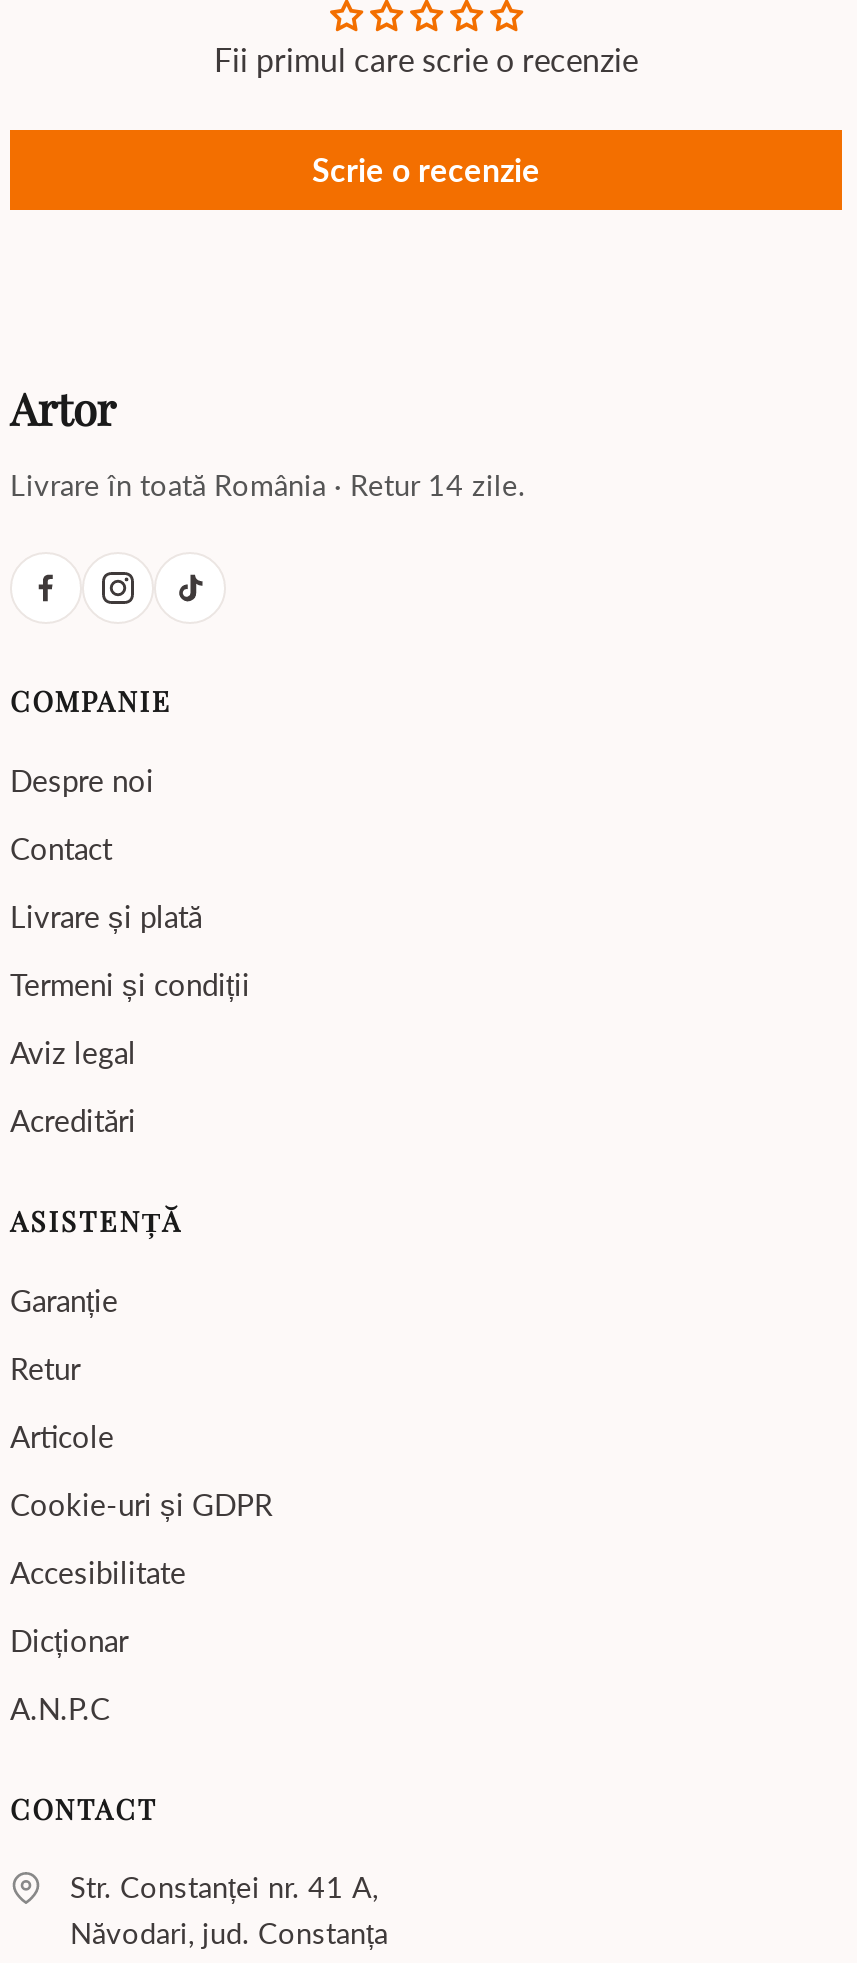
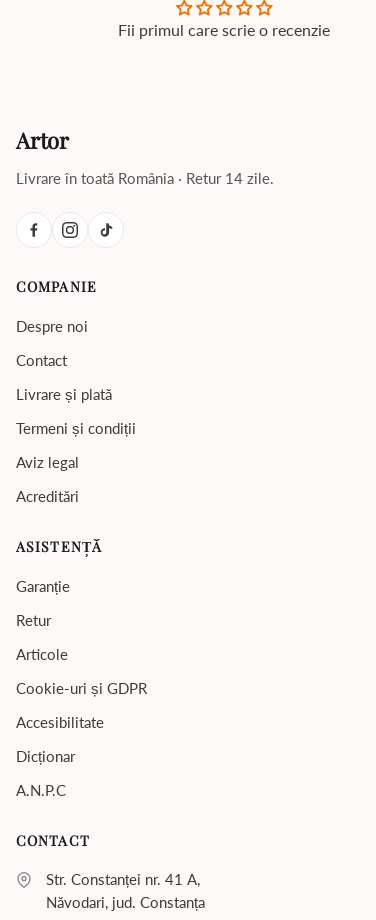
[312,150,540,188] Scrie o recenzie -> none

